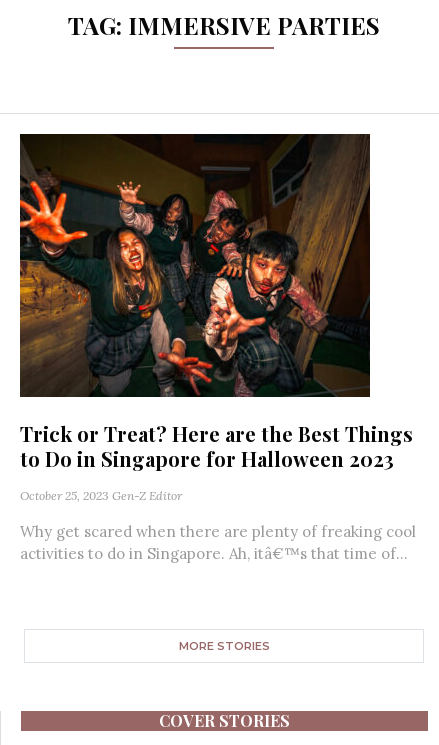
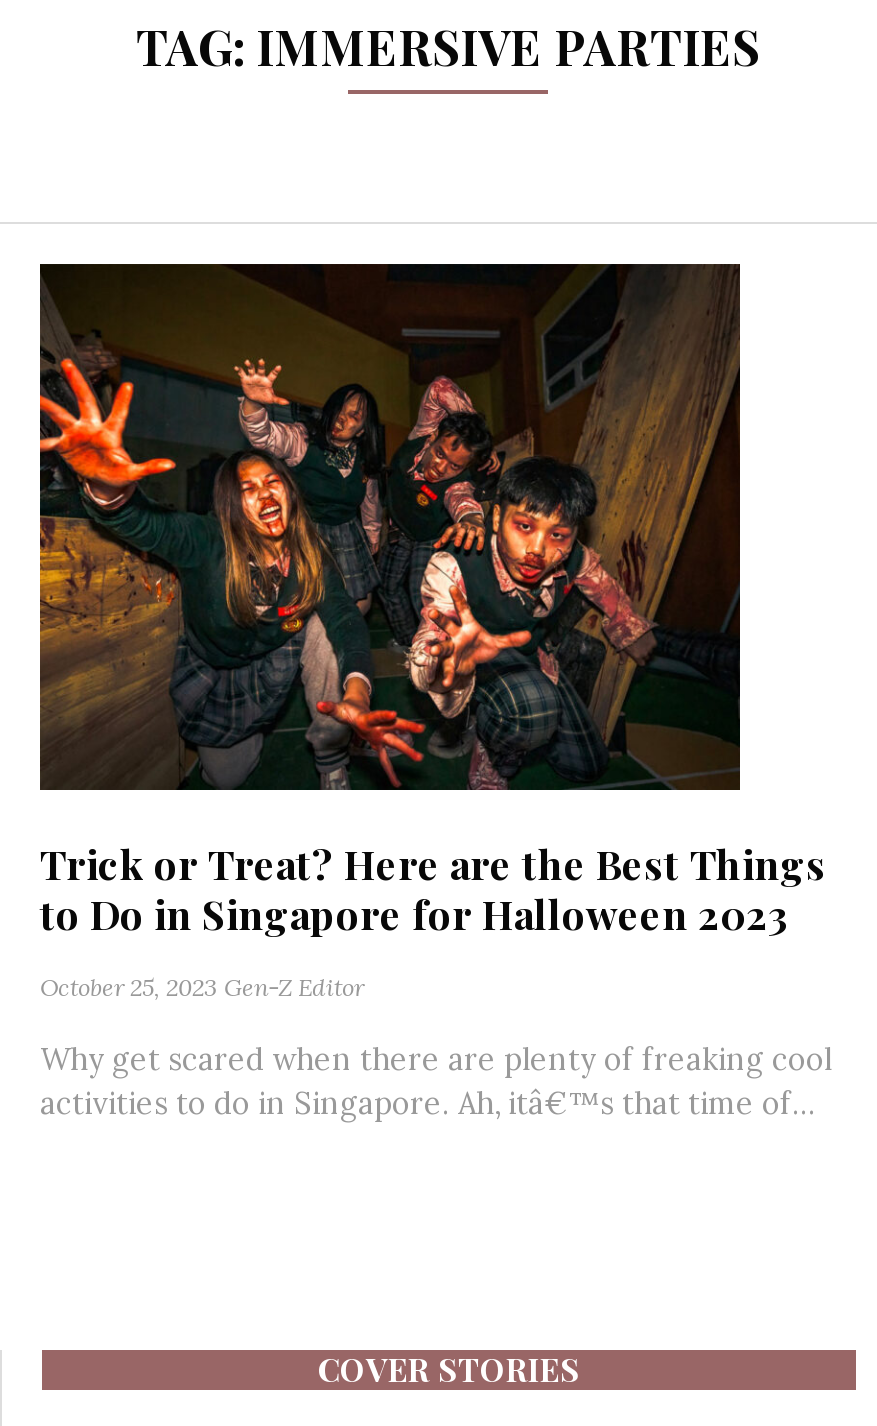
[178,639,269,653] MORE STORIES -> none

